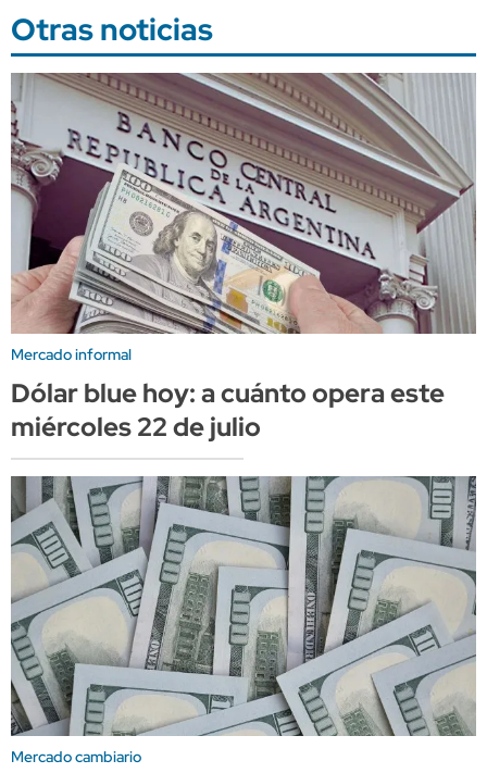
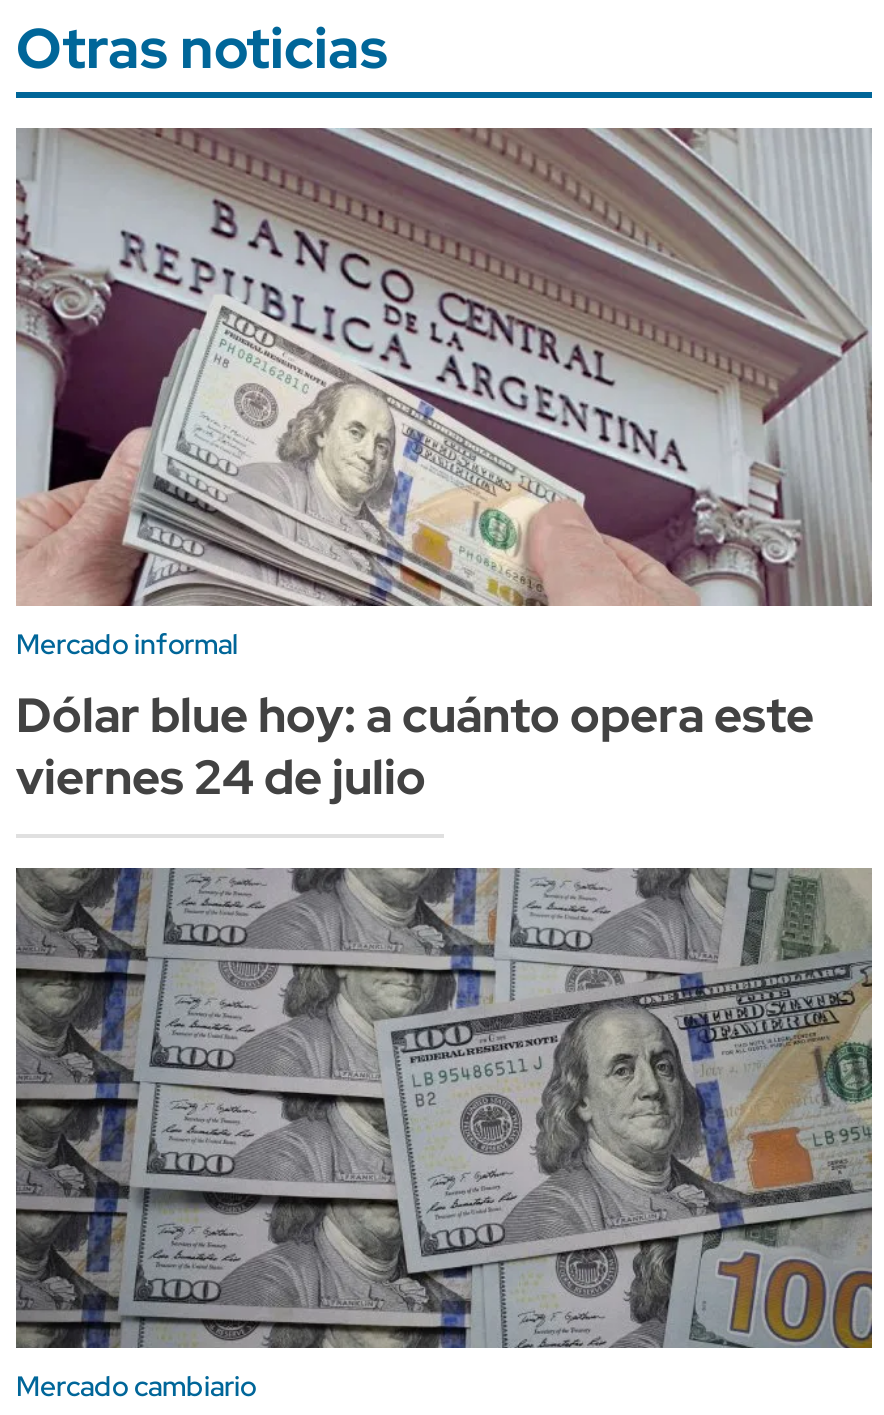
[11,409,261,443] miércoles 22 de julio -> [16,747,426,809] viernes 24 de julio
[11,475,476,737] [image] -> [16,866,872,1350] [image]

